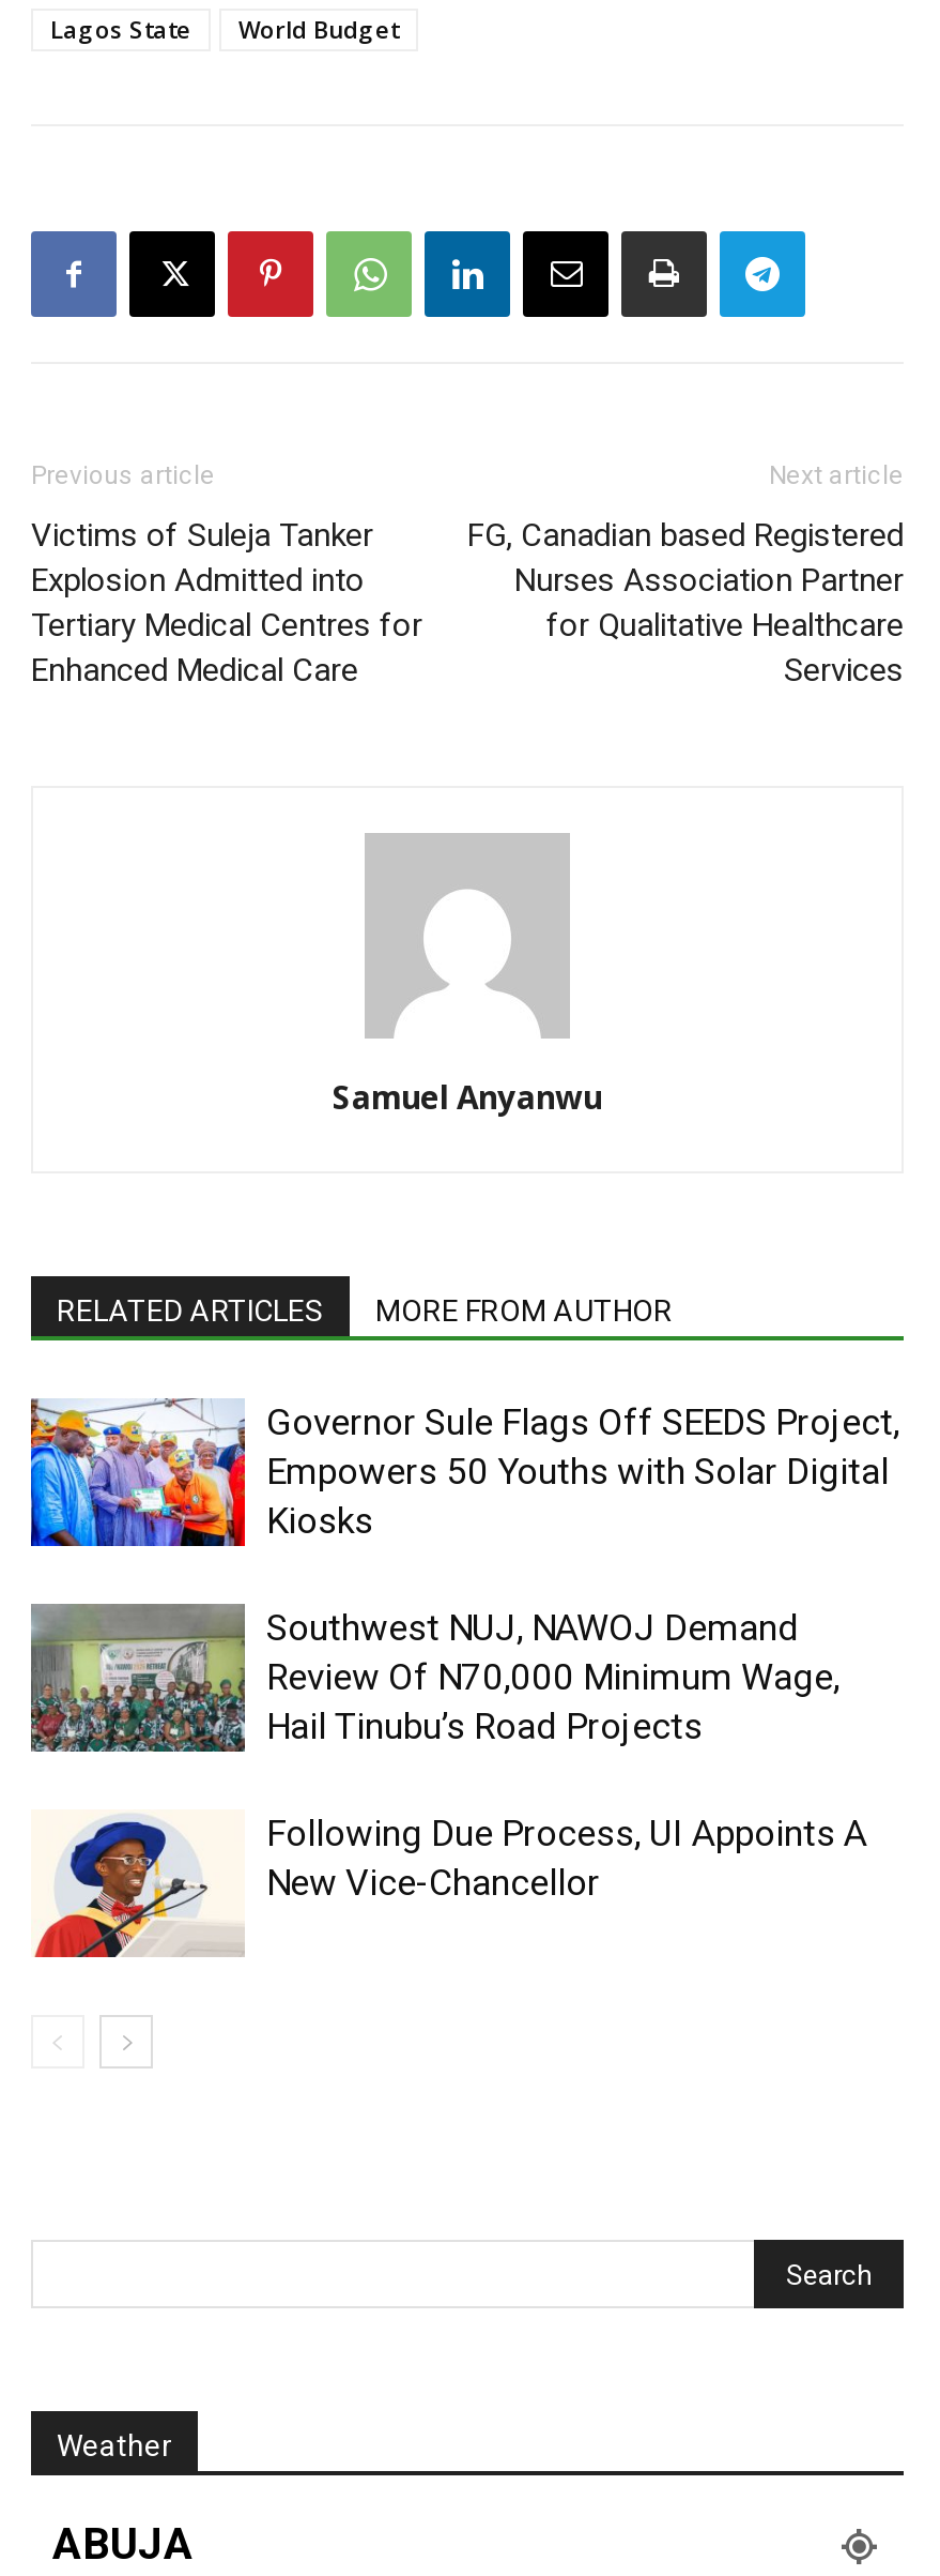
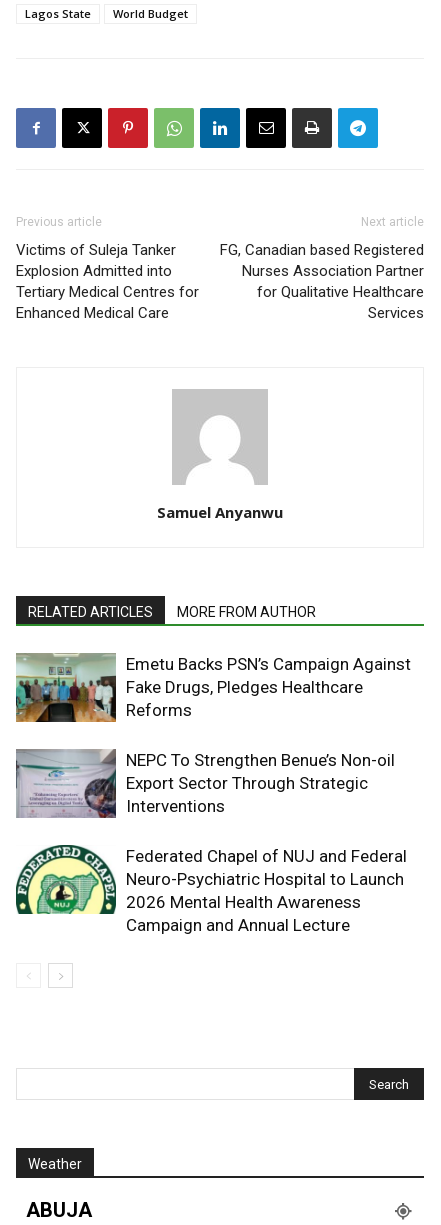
[29,1398,899,1548] [image] | Governor Sule Flags Off SEEDS Project, | Empowers 50 Youths with Solar Digital | Kiosks -> [15,652,411,723] [image] | Emetu Backs PSN’s Campaign Against | Fake Drugs, Pledges Healthcare | Reforms
[31,1606,839,1752] [image] | Southwest NUJ, NAWOJ Demand | Review Of N70,000 Minimum Wage, | Hail Tinubu’s Road Projects -> [17,750,395,819] [image] | NEPC To Strengthen Benue’s Non-oil | Export Sector Through Strategic | Interventions
[33,1809,867,1959] [image] | Following Due Process, UI Appoints A | New Vice-Chancellor -> [15,844,407,935] [image] | Federated Chapel of NUJ and Federal | Neuro-Psychiatric Hospital to Launch | 2026 Mental Health Awareness | Campaign and Annual Lecture

